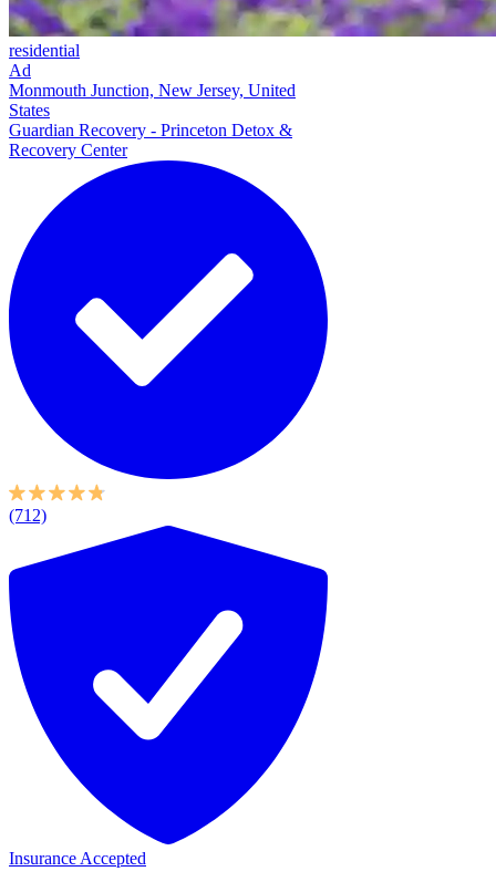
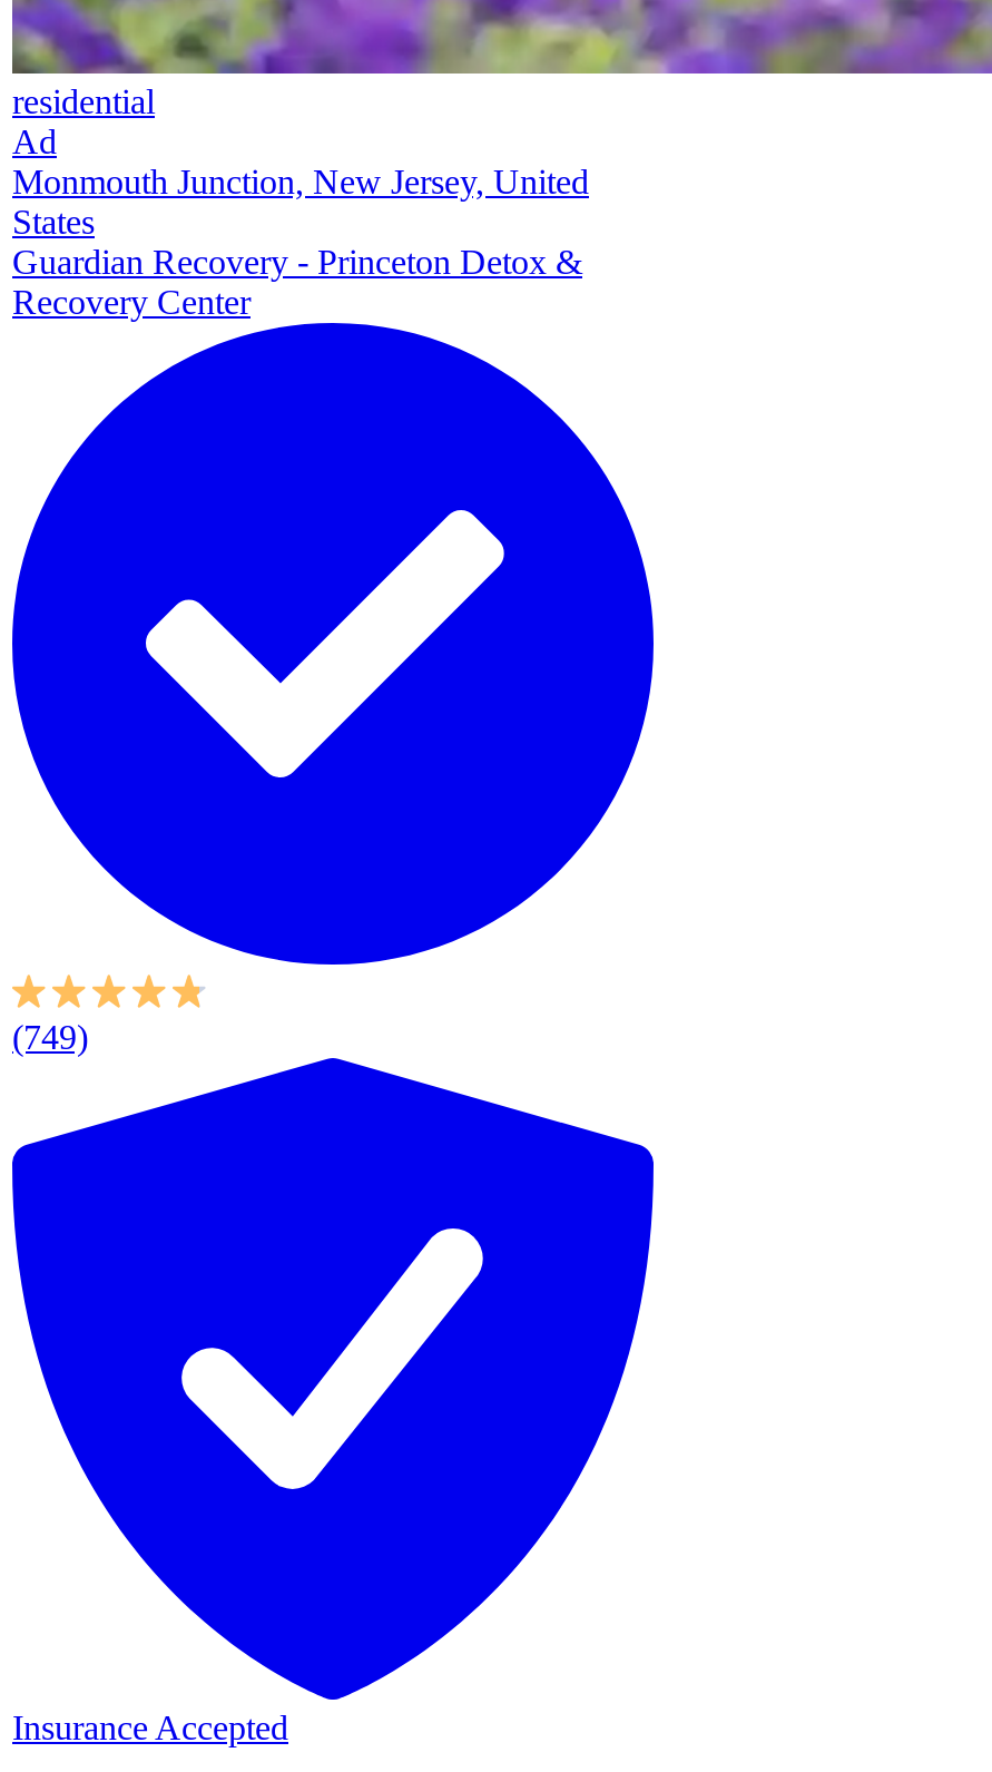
[9,505,46,524] (712) -> [12,1017,88,1055] (749)

